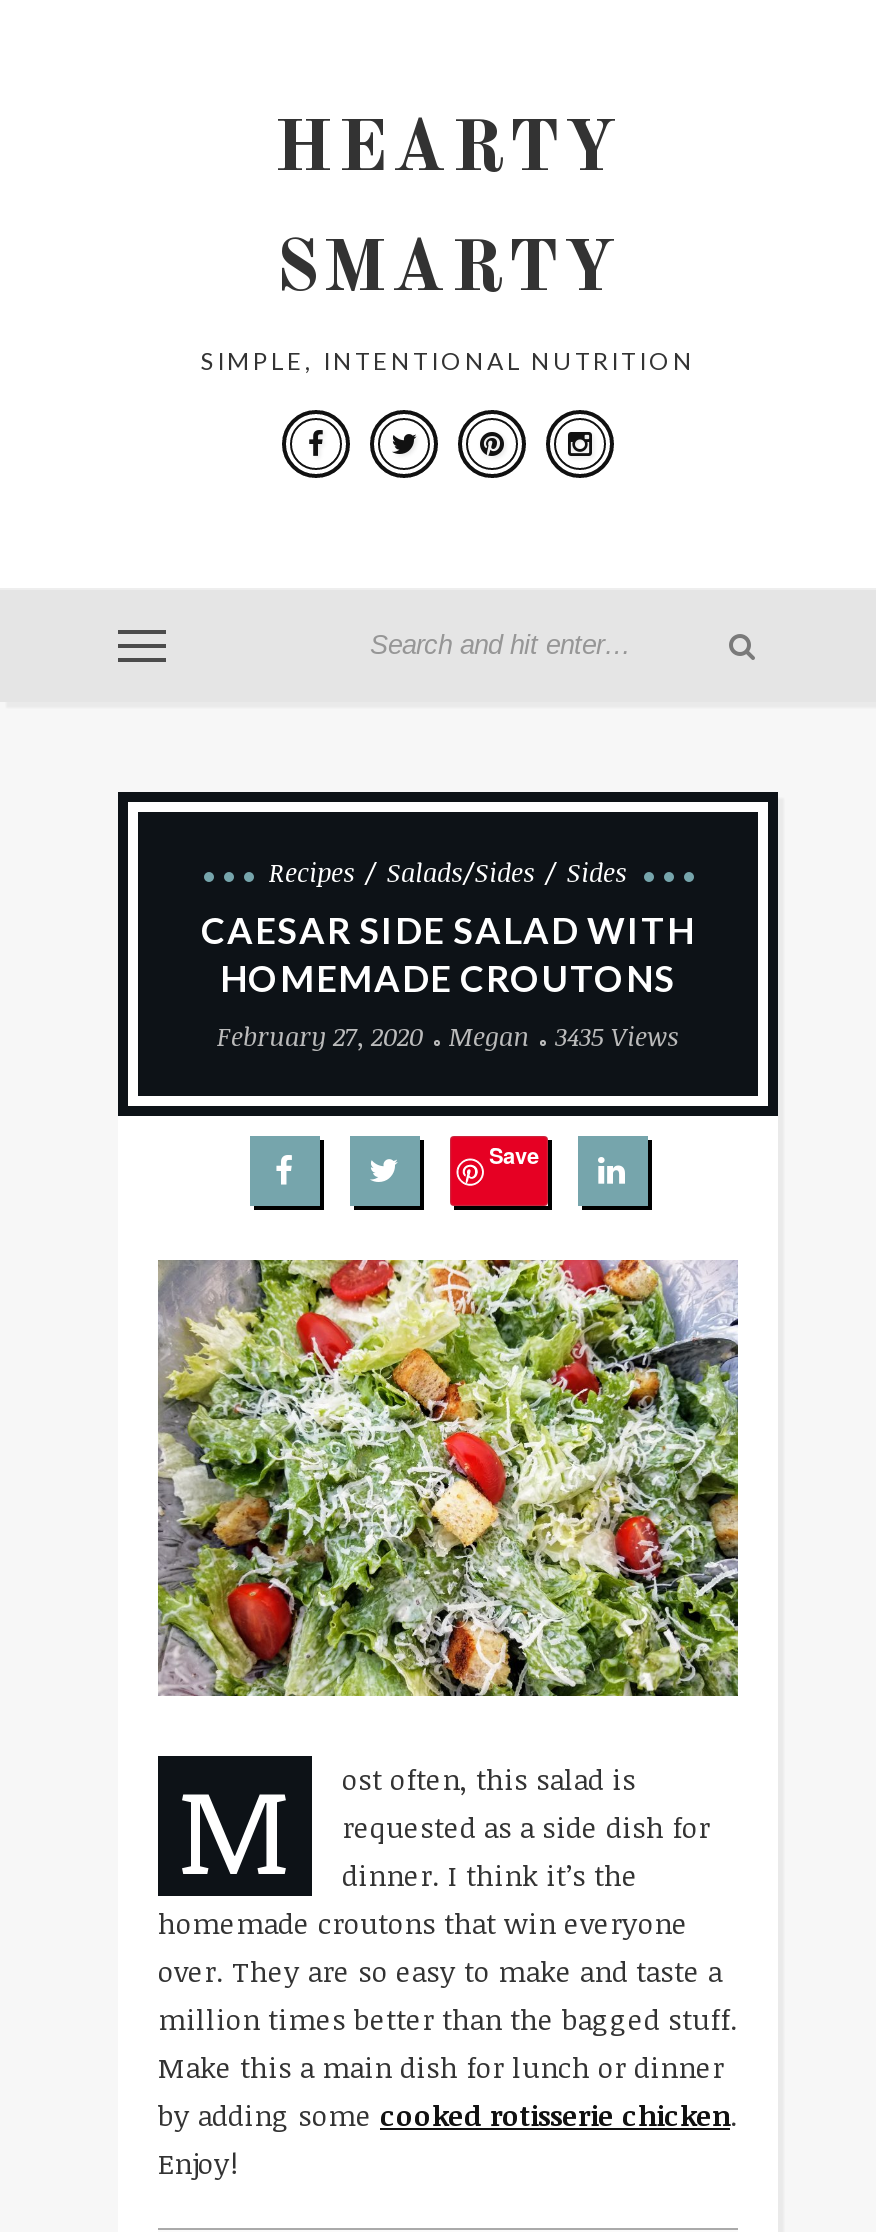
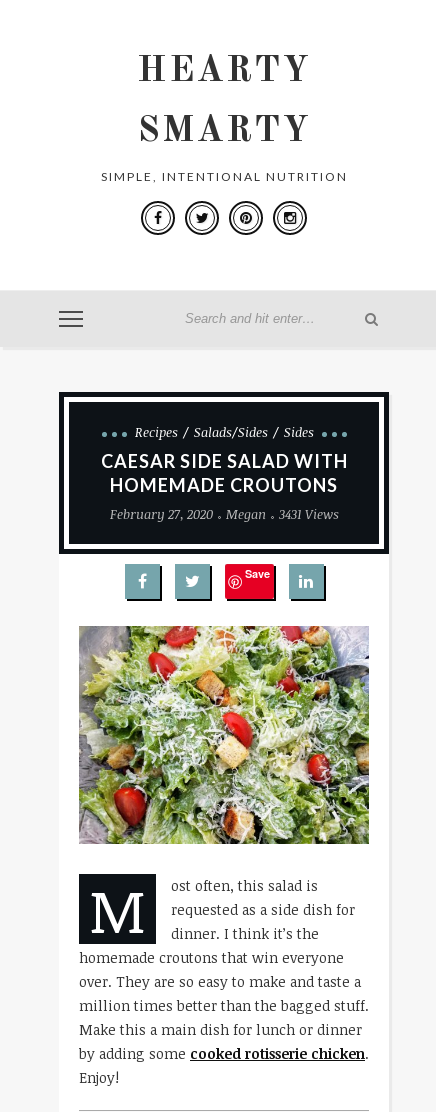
[217,1018,679,1054] February 27, 2020 Megan 3435 Views -> [109,505,338,523] February 27, 2020 Megan 3431 Views

